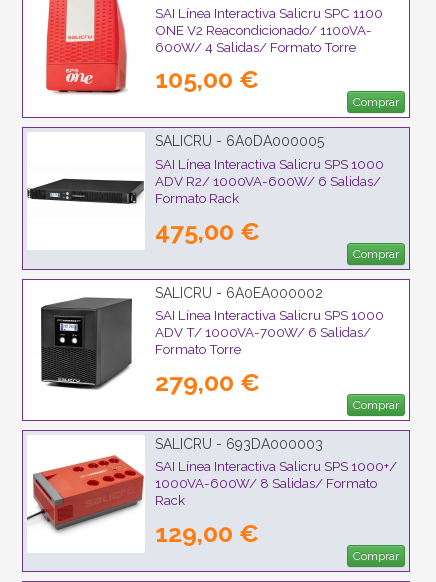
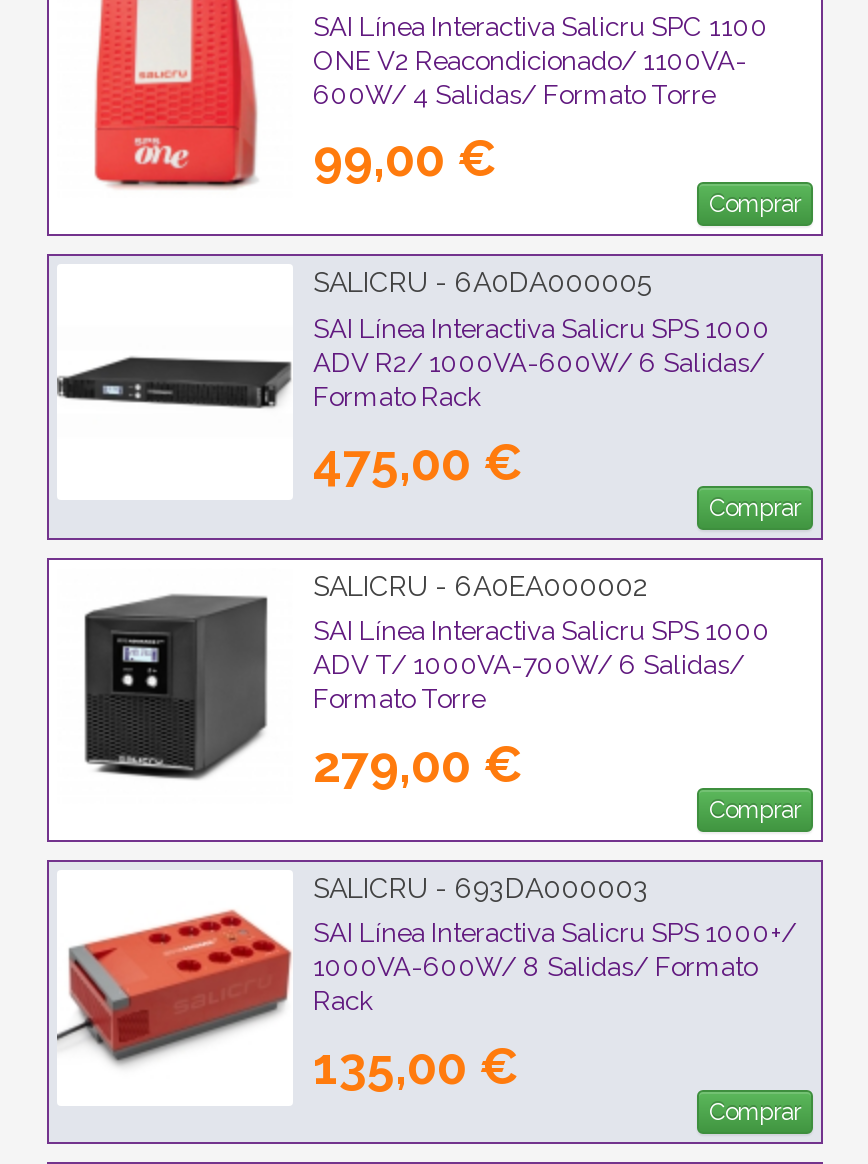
[155,64,259,94] 105,00 € -> [313,129,497,189] 99,00 €
[155,518,259,548] 129,00 € -> [313,1035,519,1095] 135,00 €

